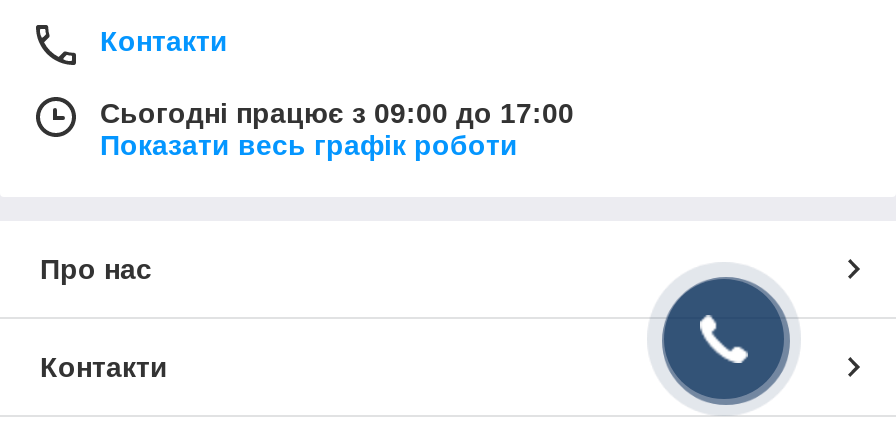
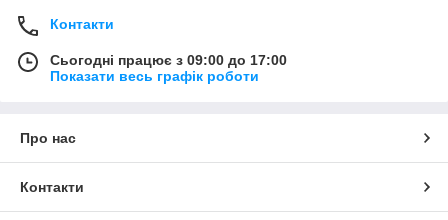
[650,265,798,411] [image] -> none

